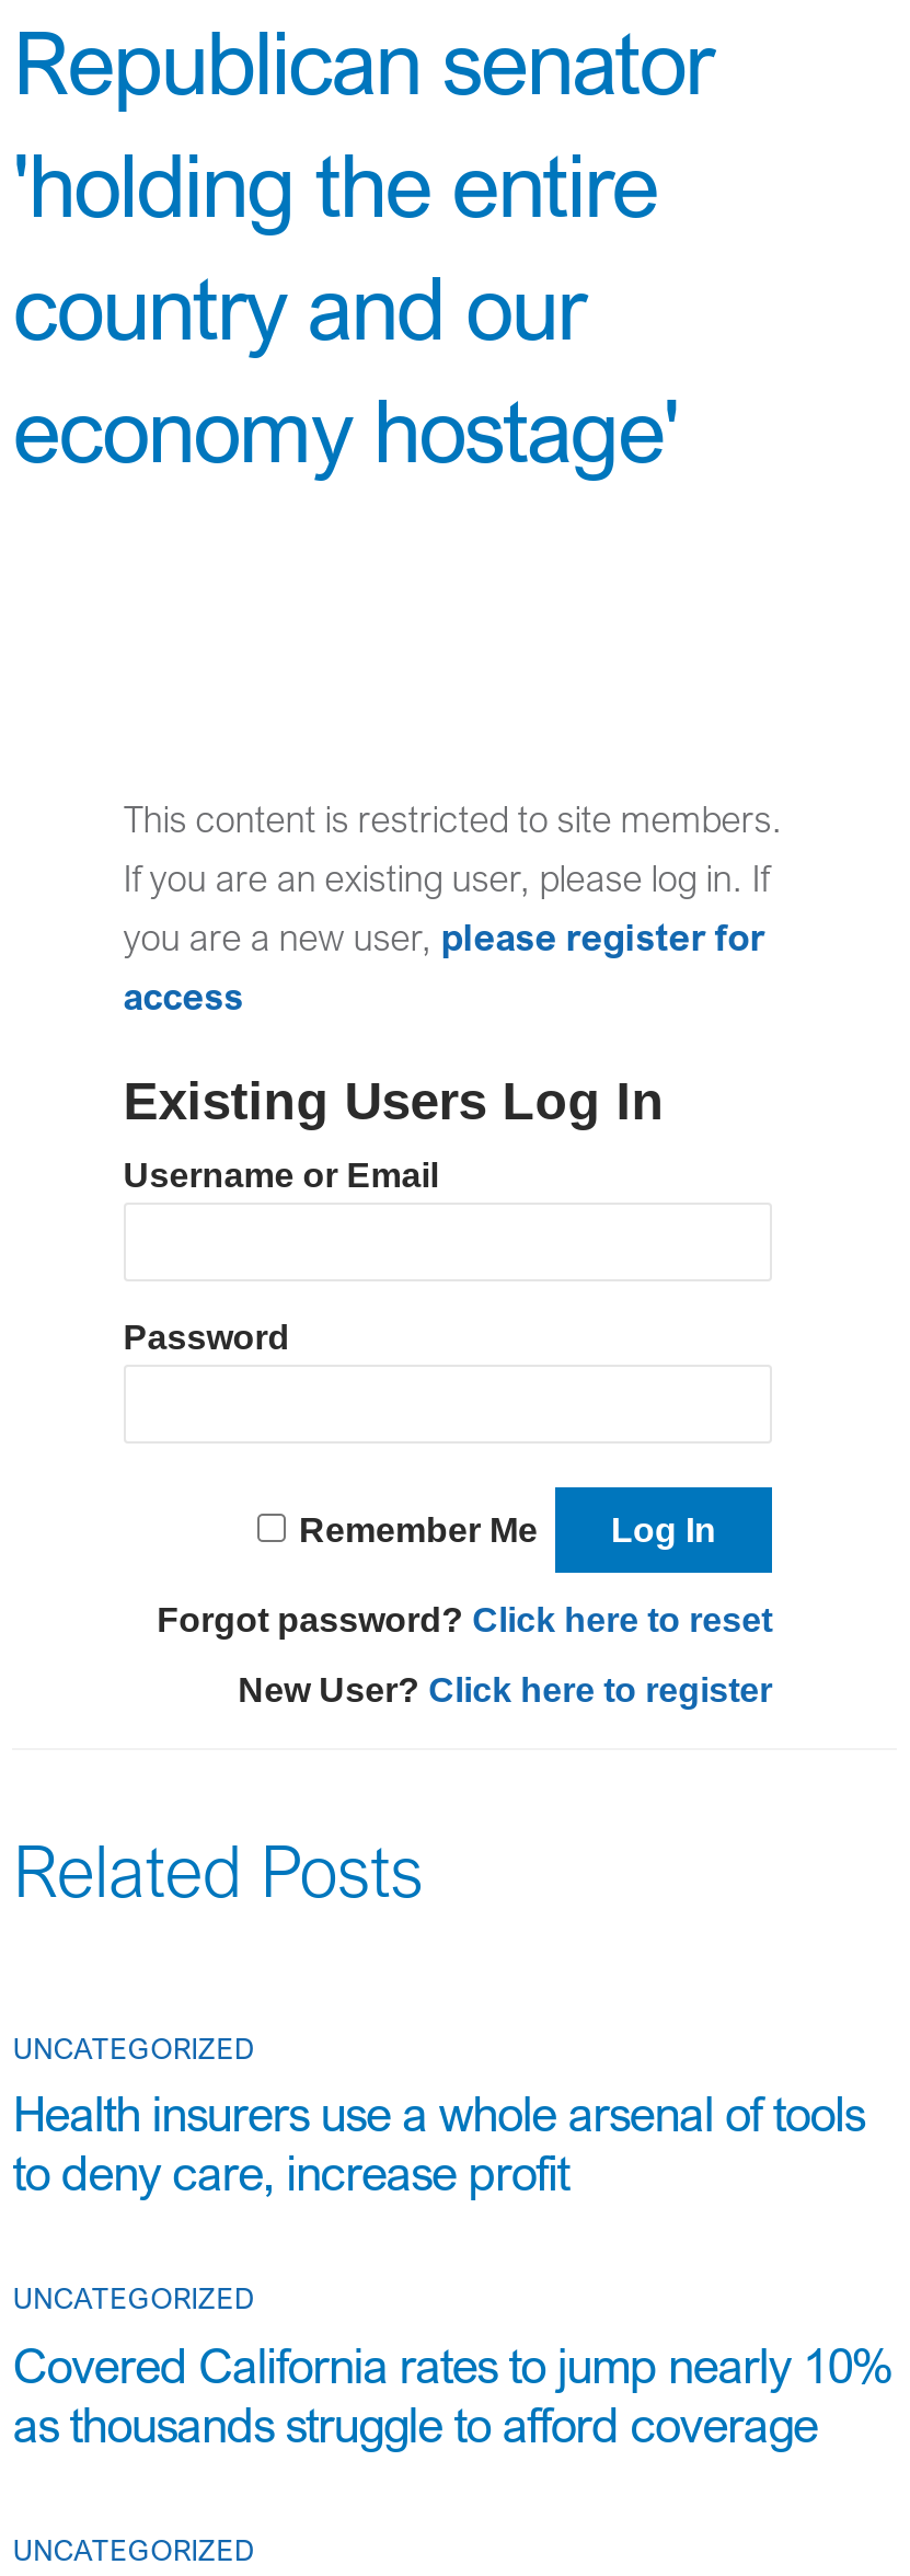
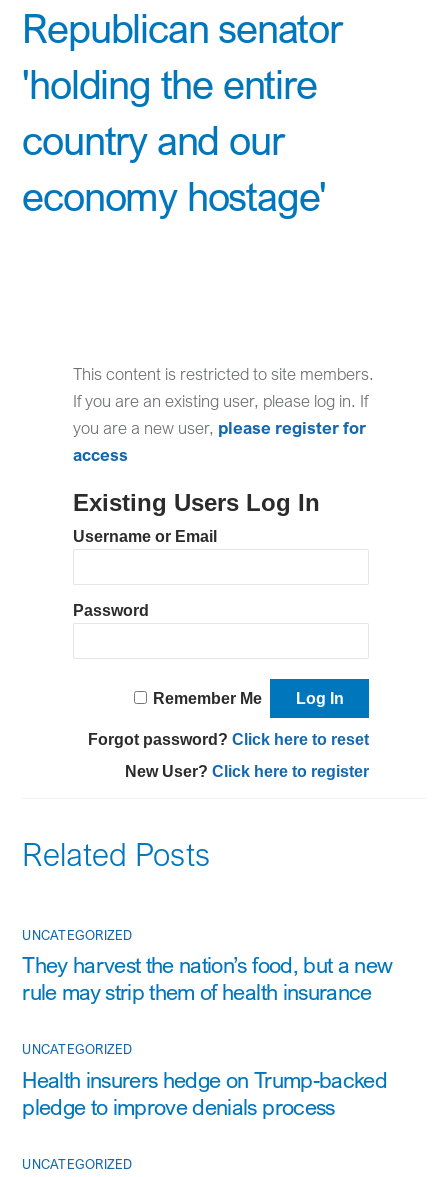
[13,2083,864,2202] Health insurers use a whole arsenal of tools | to deny care, increase profit -> [22,951,392,1005] They harvest the nation’s food, but a new | rule may strip them of health insurance
[13,2334,892,2452] Covered California rates to jump nearly 10% | as thousands struggle to afford coverage -> [22,1066,387,1120] Health insurers hedge on Trump-backed | pledge to improve denials process

